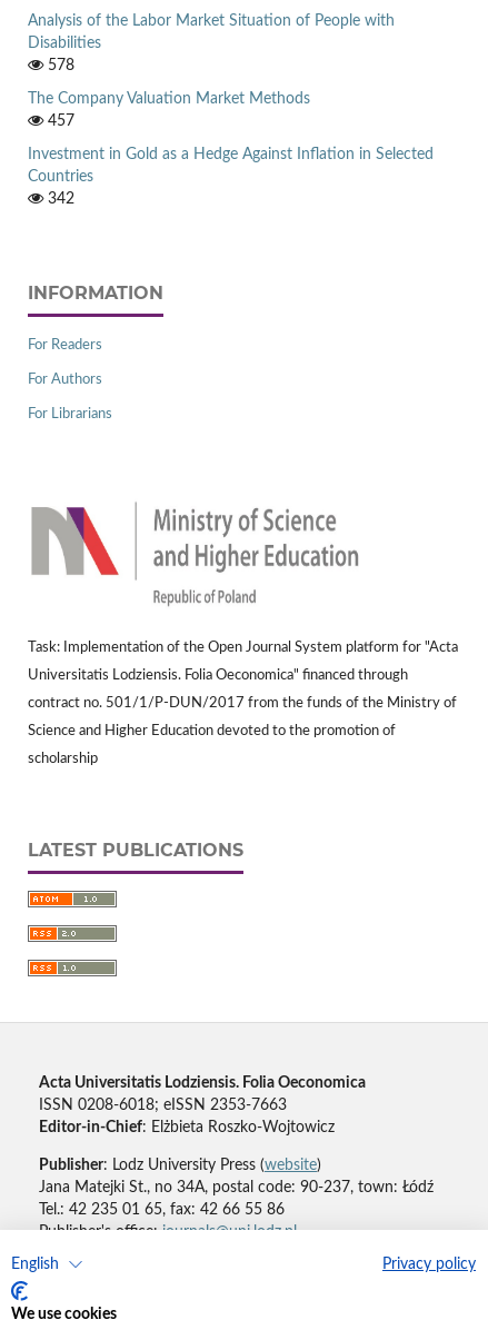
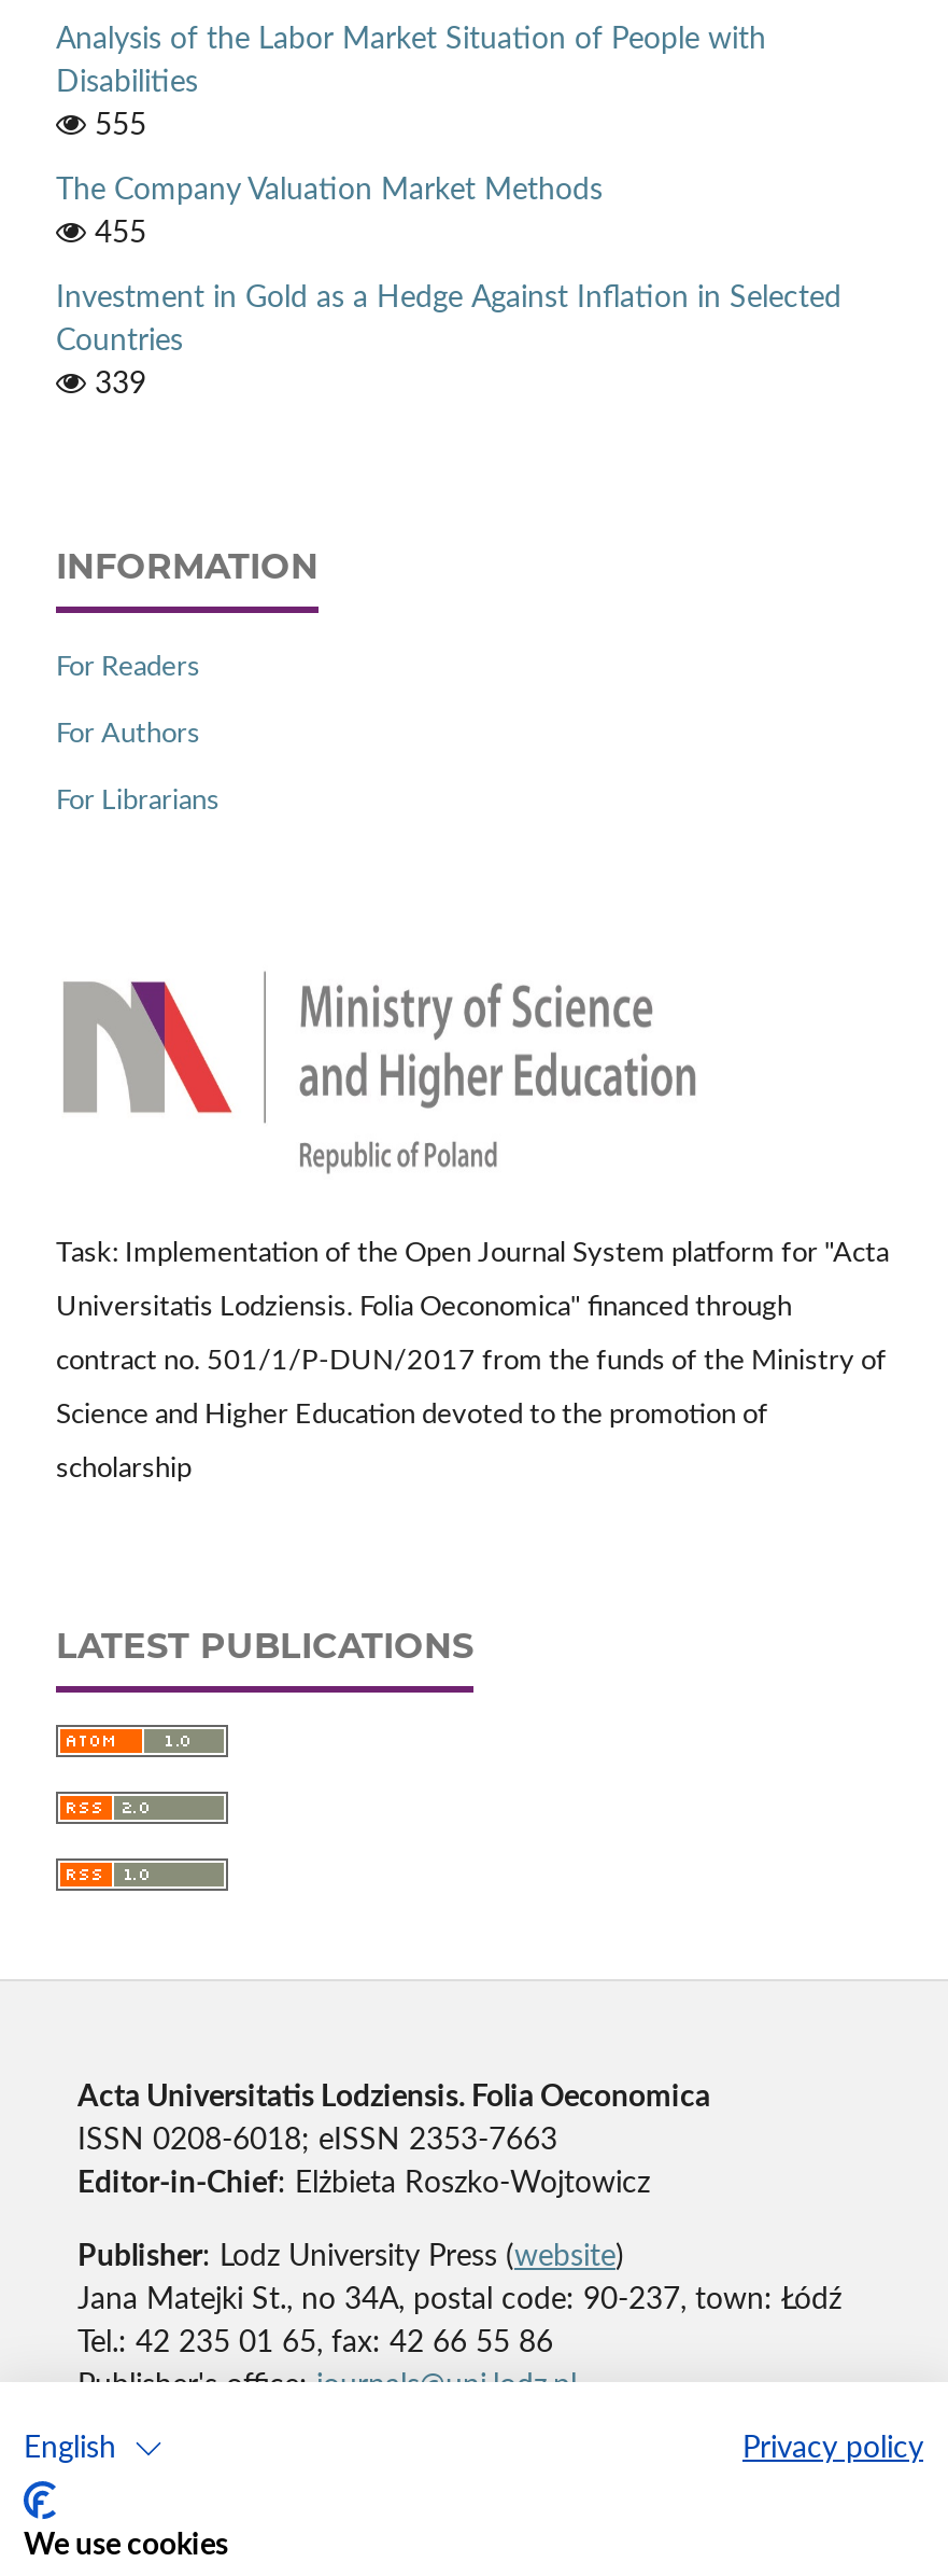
[43,58,74,74] 578 -> [86,112,146,142] 555
[43,114,74,129] 457 -> [86,220,146,250] 455
[43,192,74,207] 342 -> [86,370,146,401] 339

